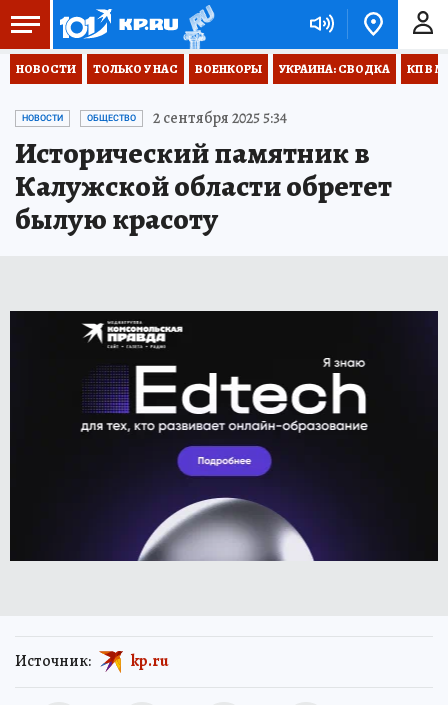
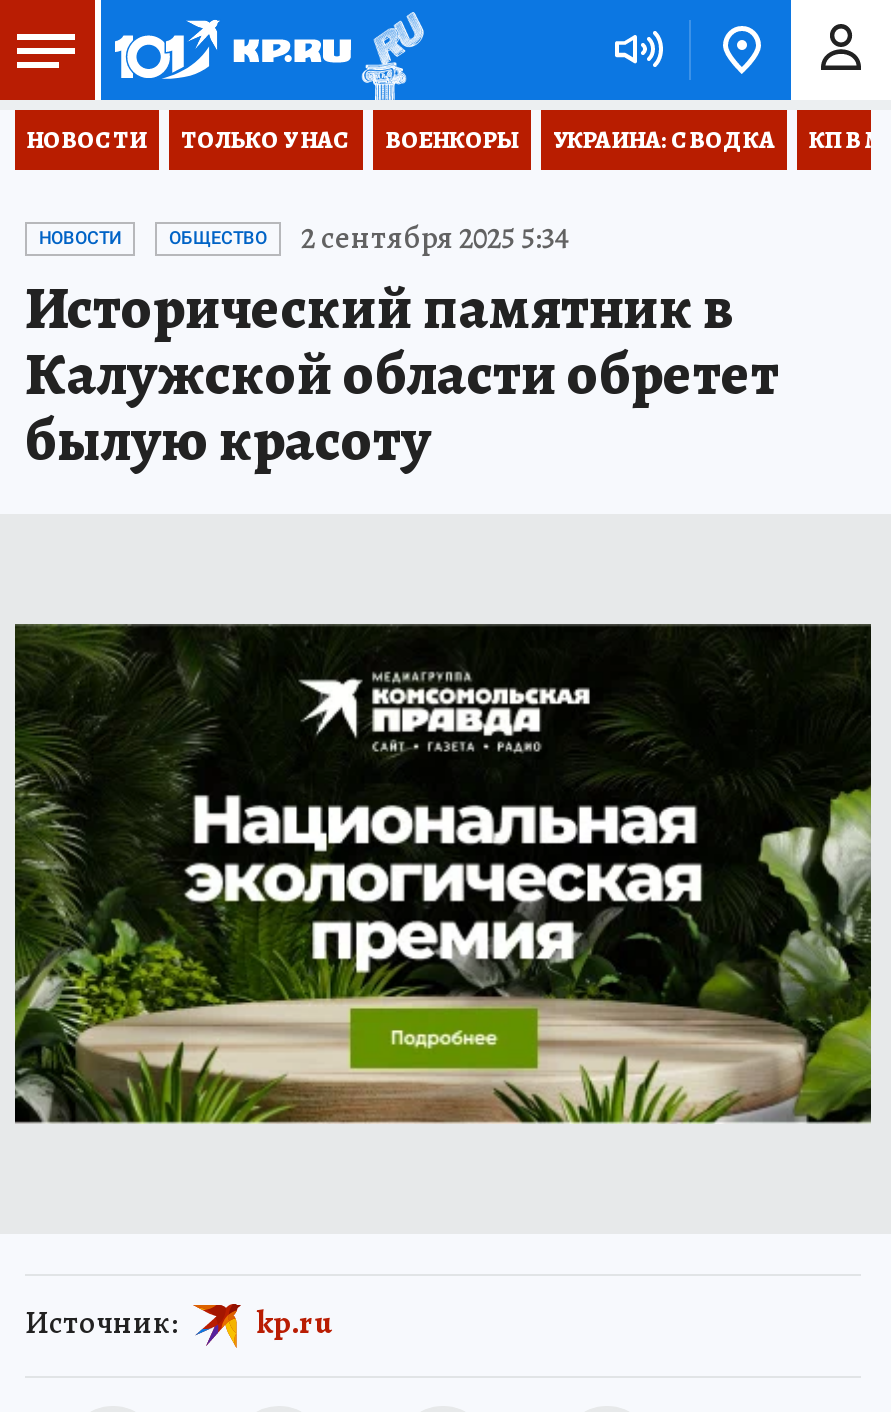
[9,311,439,562] [image] -> [13,624,873,1126] [image]

